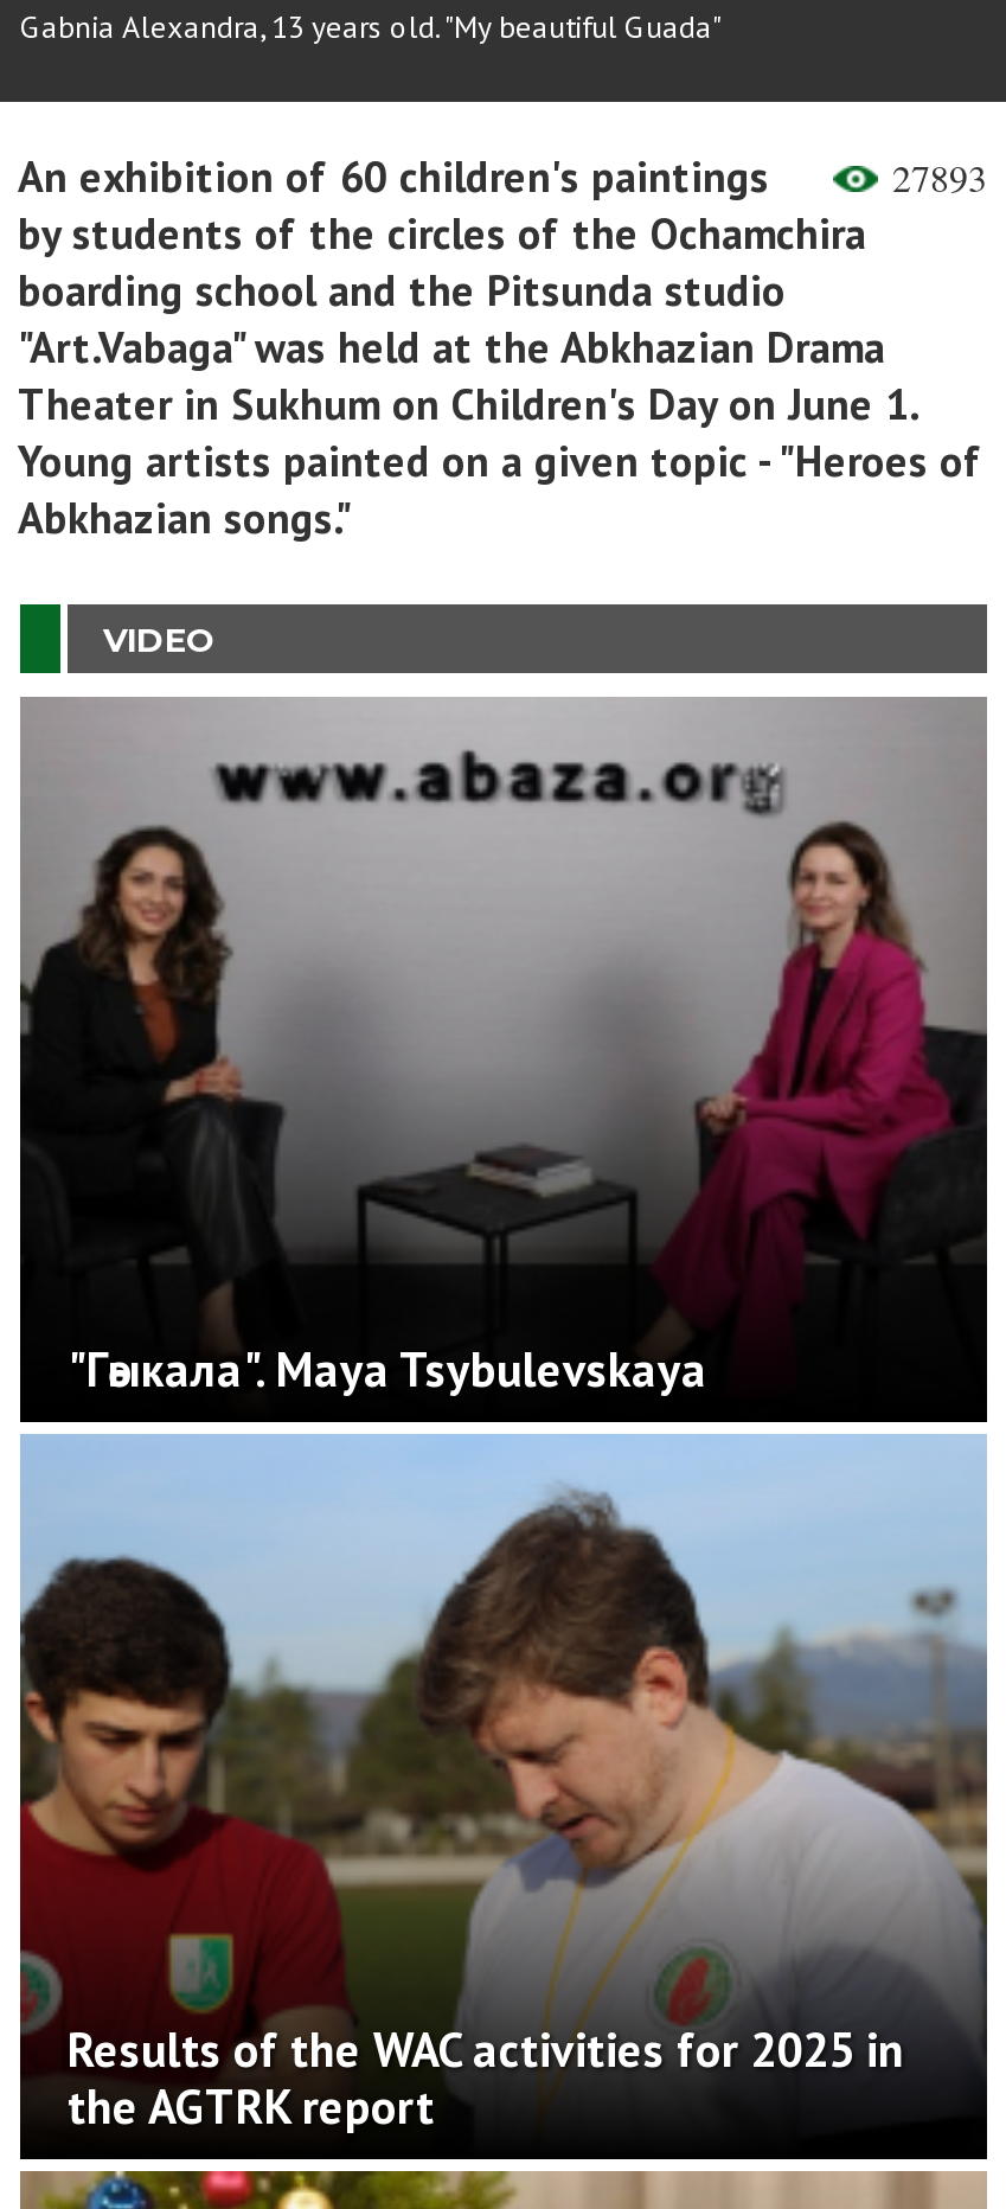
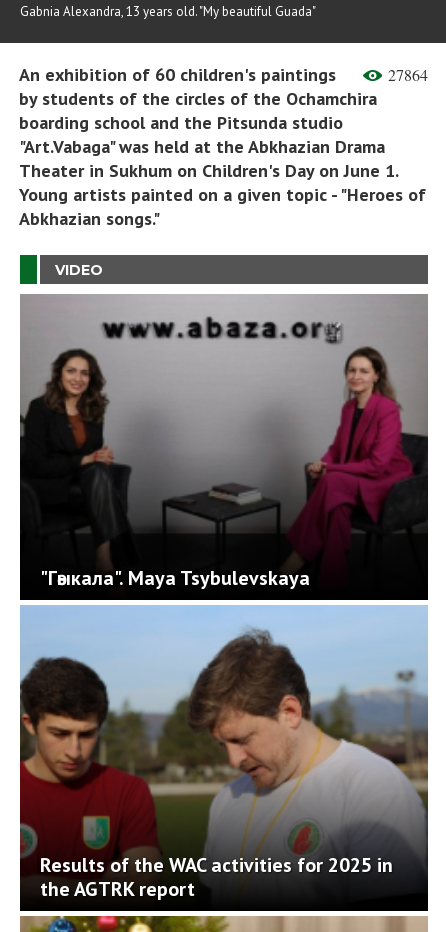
[892,152,987,202] 27893 -> [388,64,428,85] 27864

